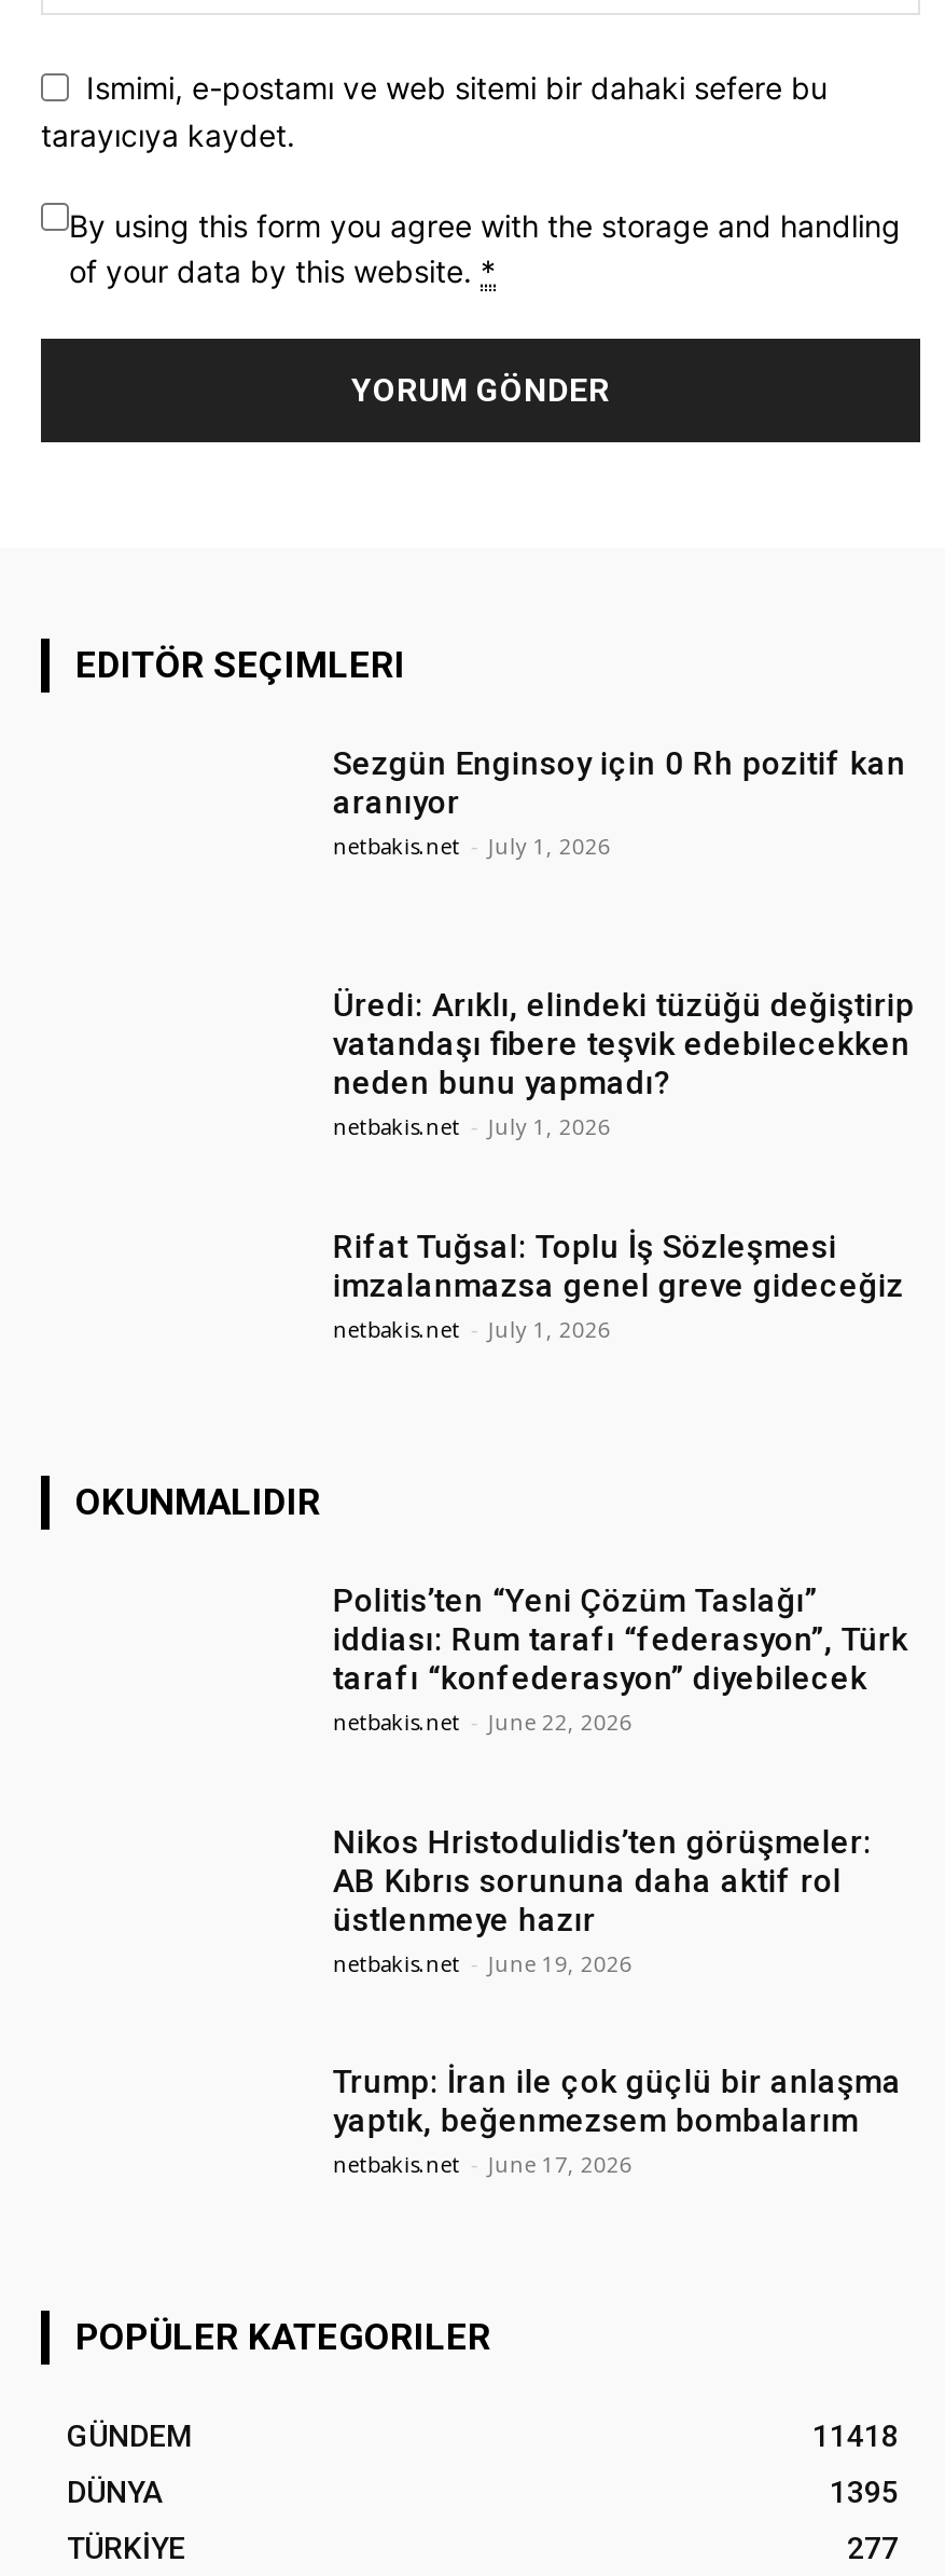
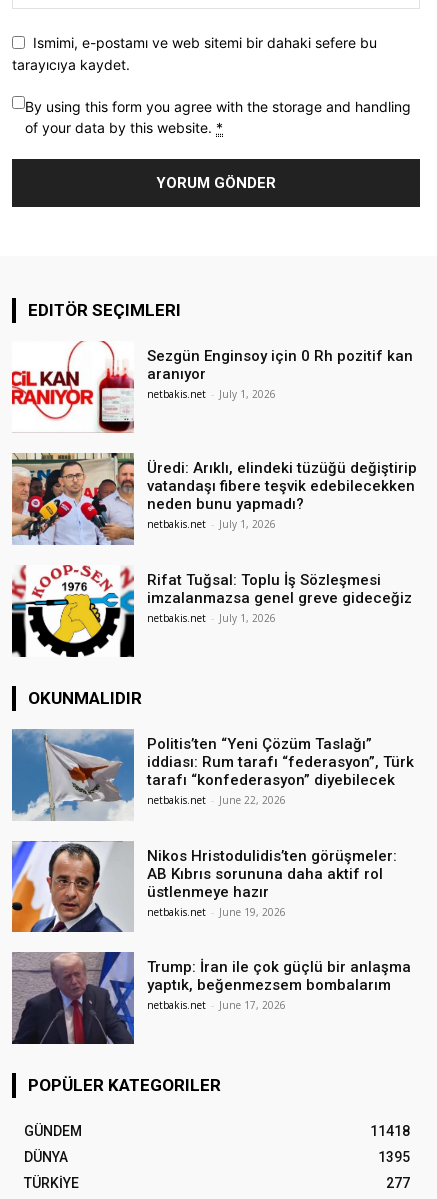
none -> [11,340,135,434] [image]
none -> [11,452,135,546] [image]
none -> [11,564,135,658] [image]
none -> [11,728,135,821] [image]
none -> [11,840,134,933] [image]
none -> [11,951,135,1045] [image]

